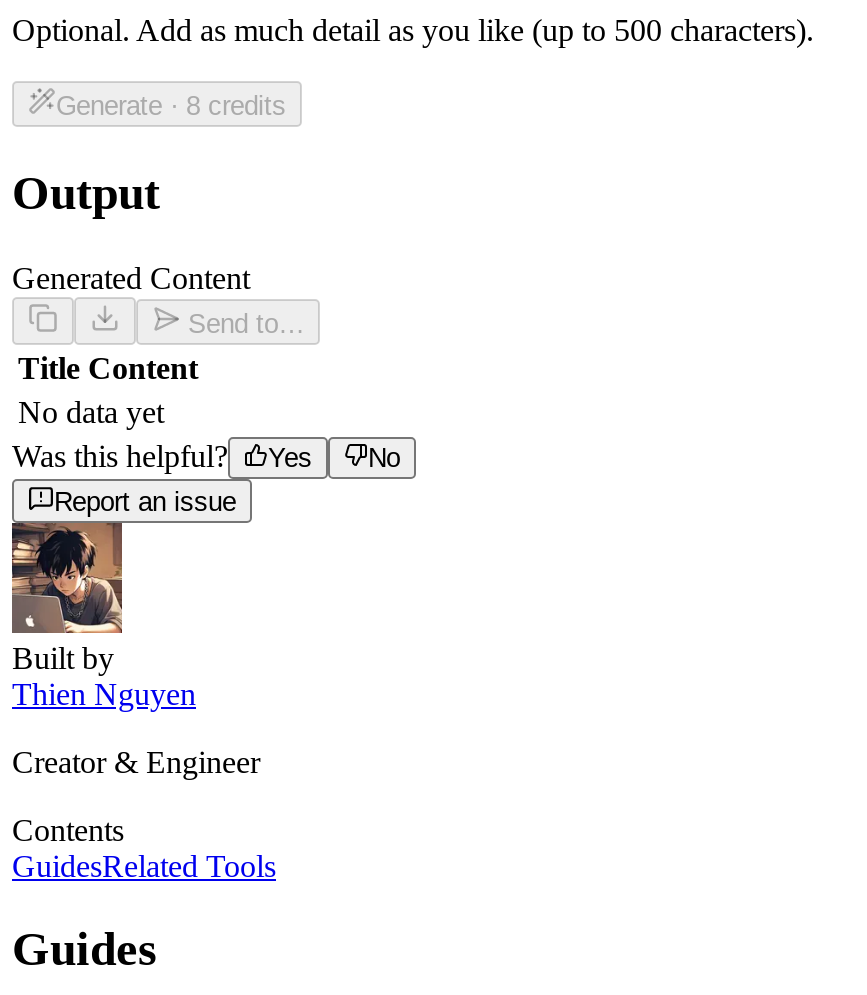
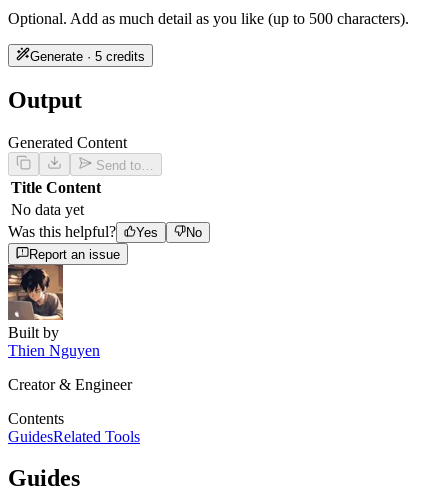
[56,90,286,120] Generate · 8 credits -> [30,49,145,64] Generate · 5 credits

